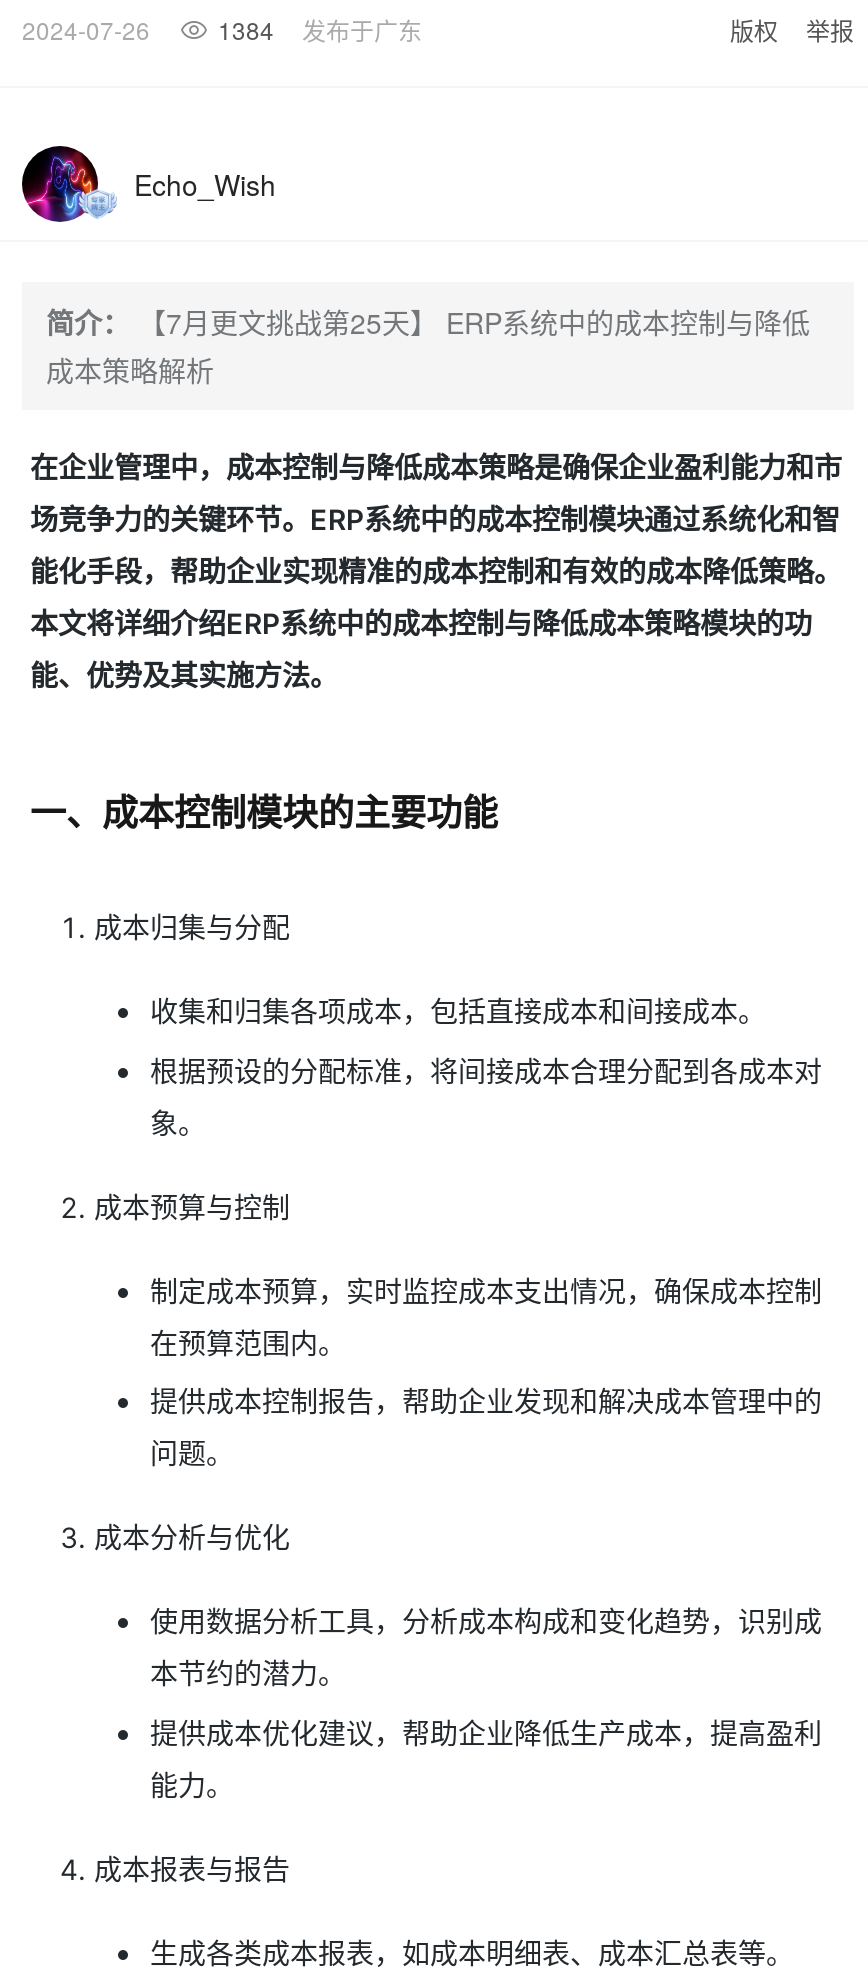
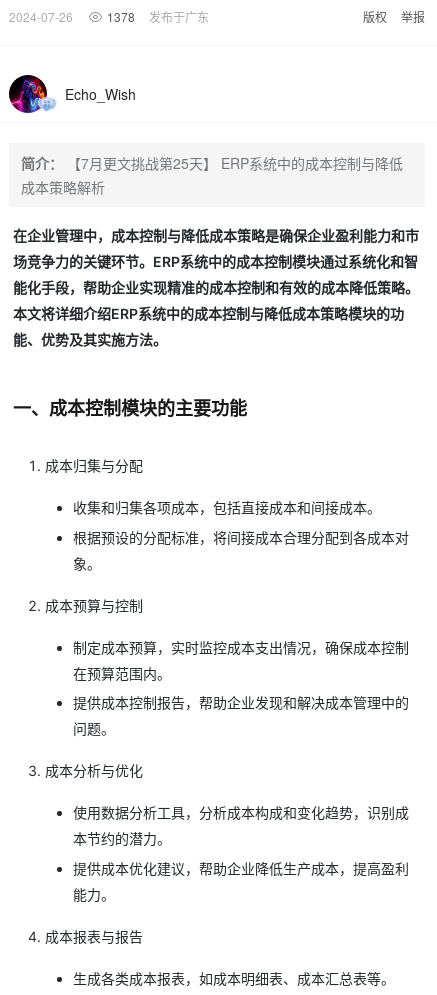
[22,12,422,46] 2024-07-26 1384 发布于广东 -> [9,8,209,25] 2024-07-26 1378 发布于广东

